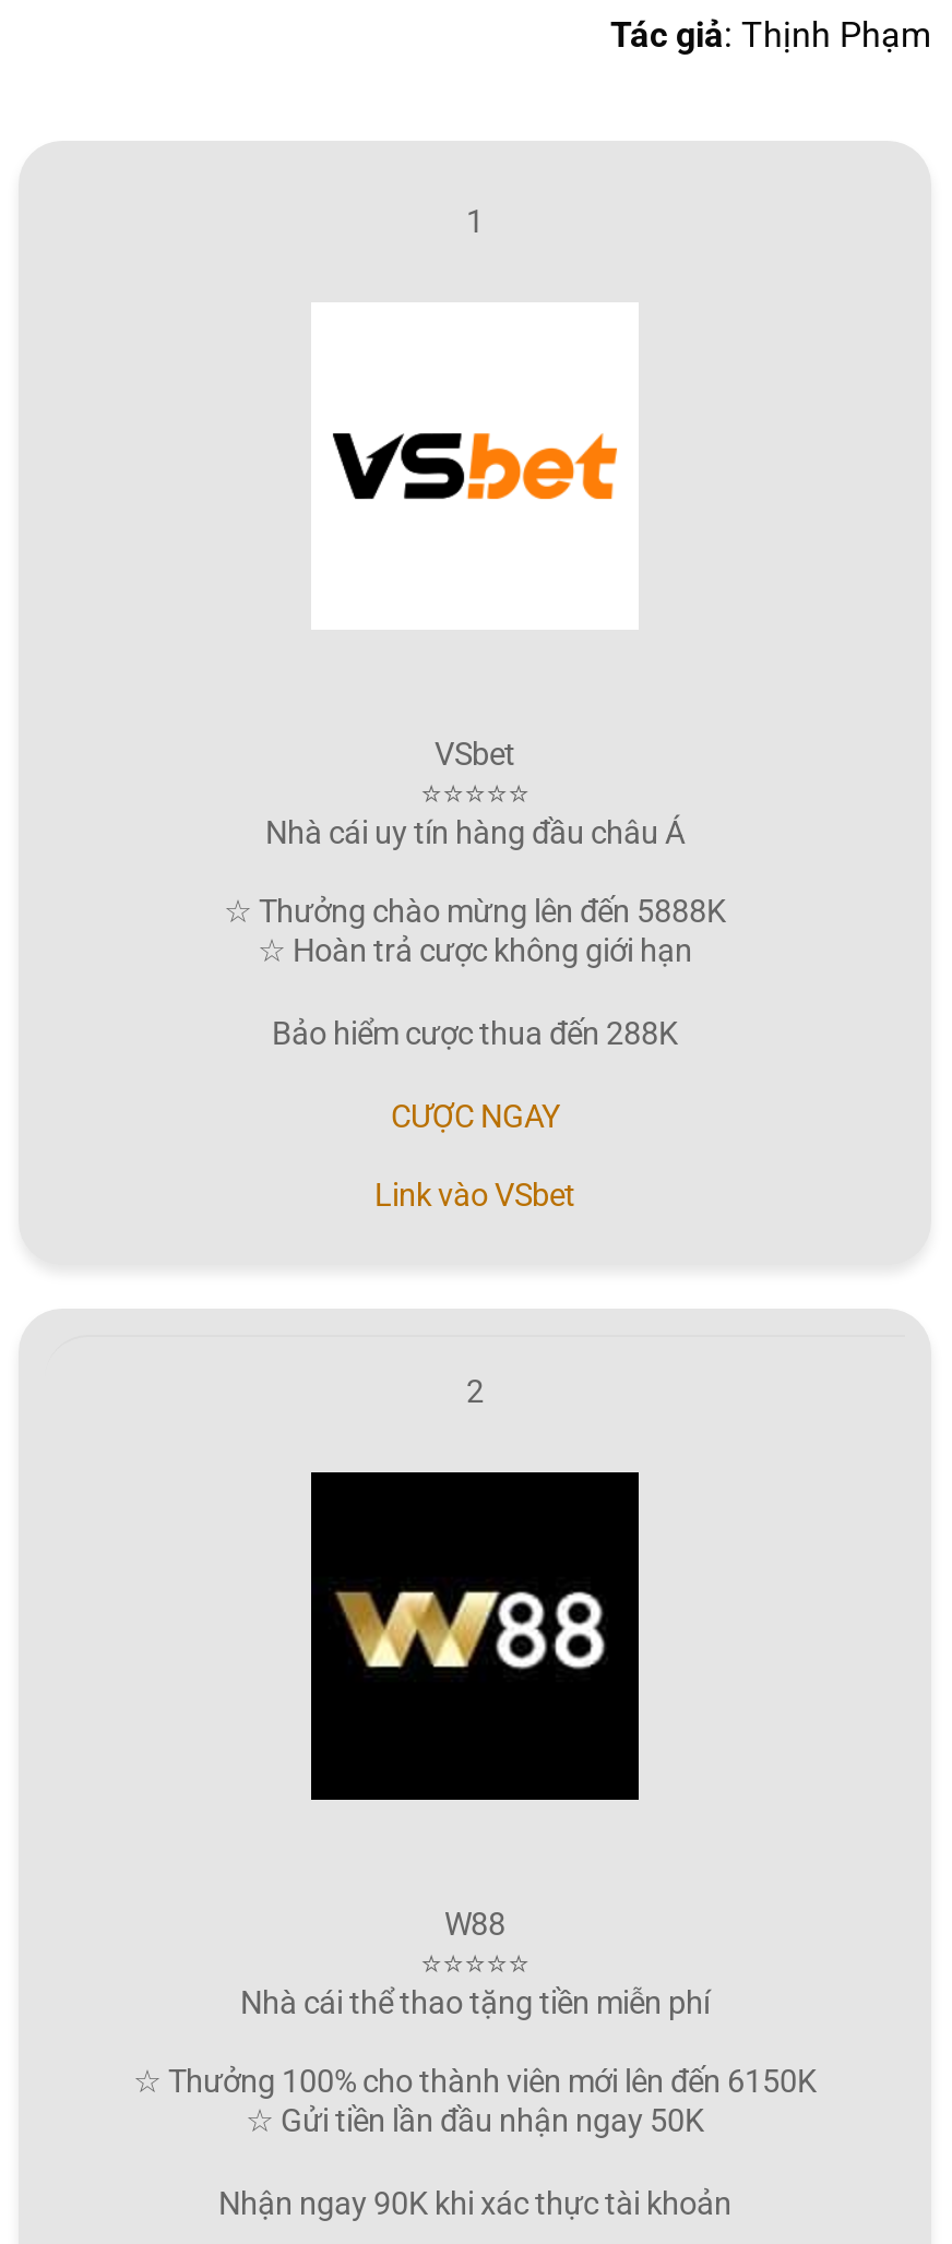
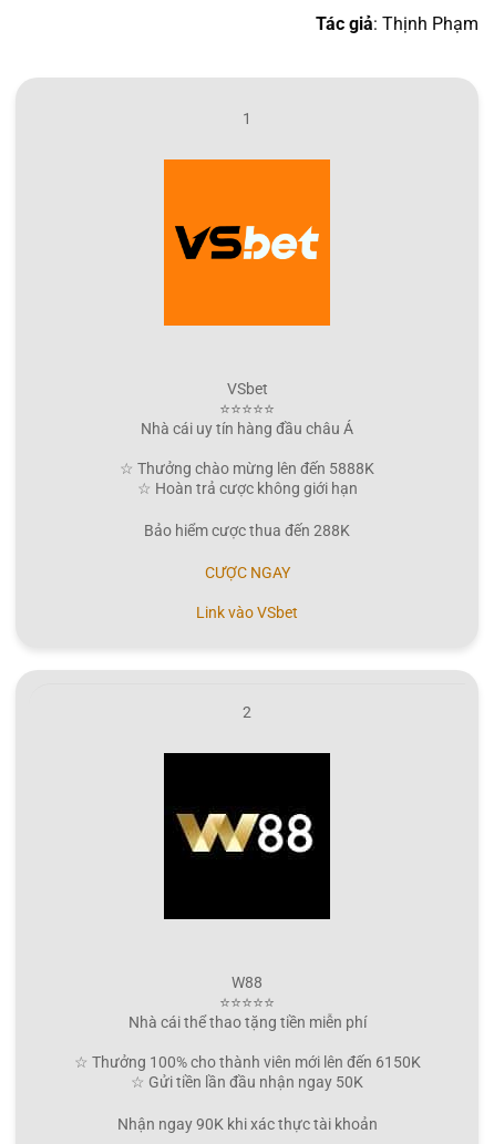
[311,302,639,630] [image] -> [163,158,331,327] [image]

